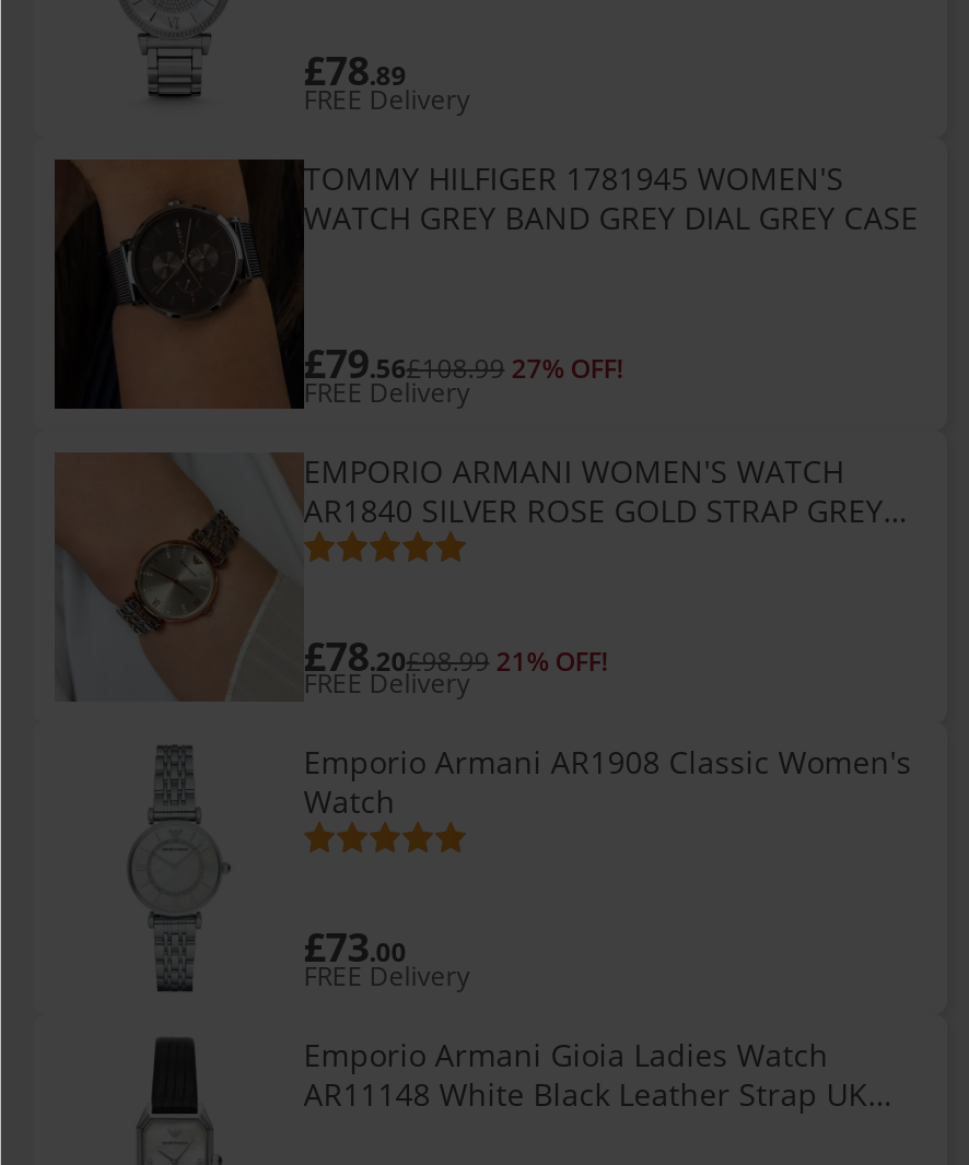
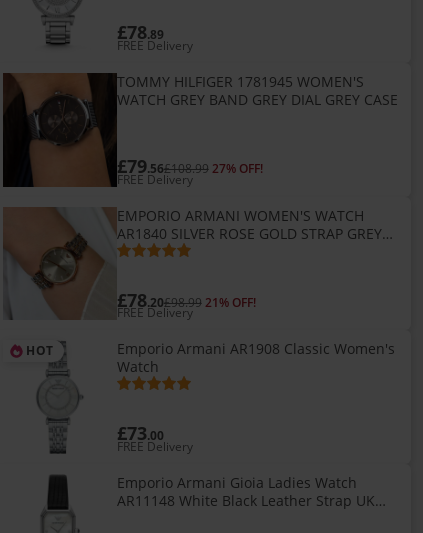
none -> [26,342,54,359] HOT

